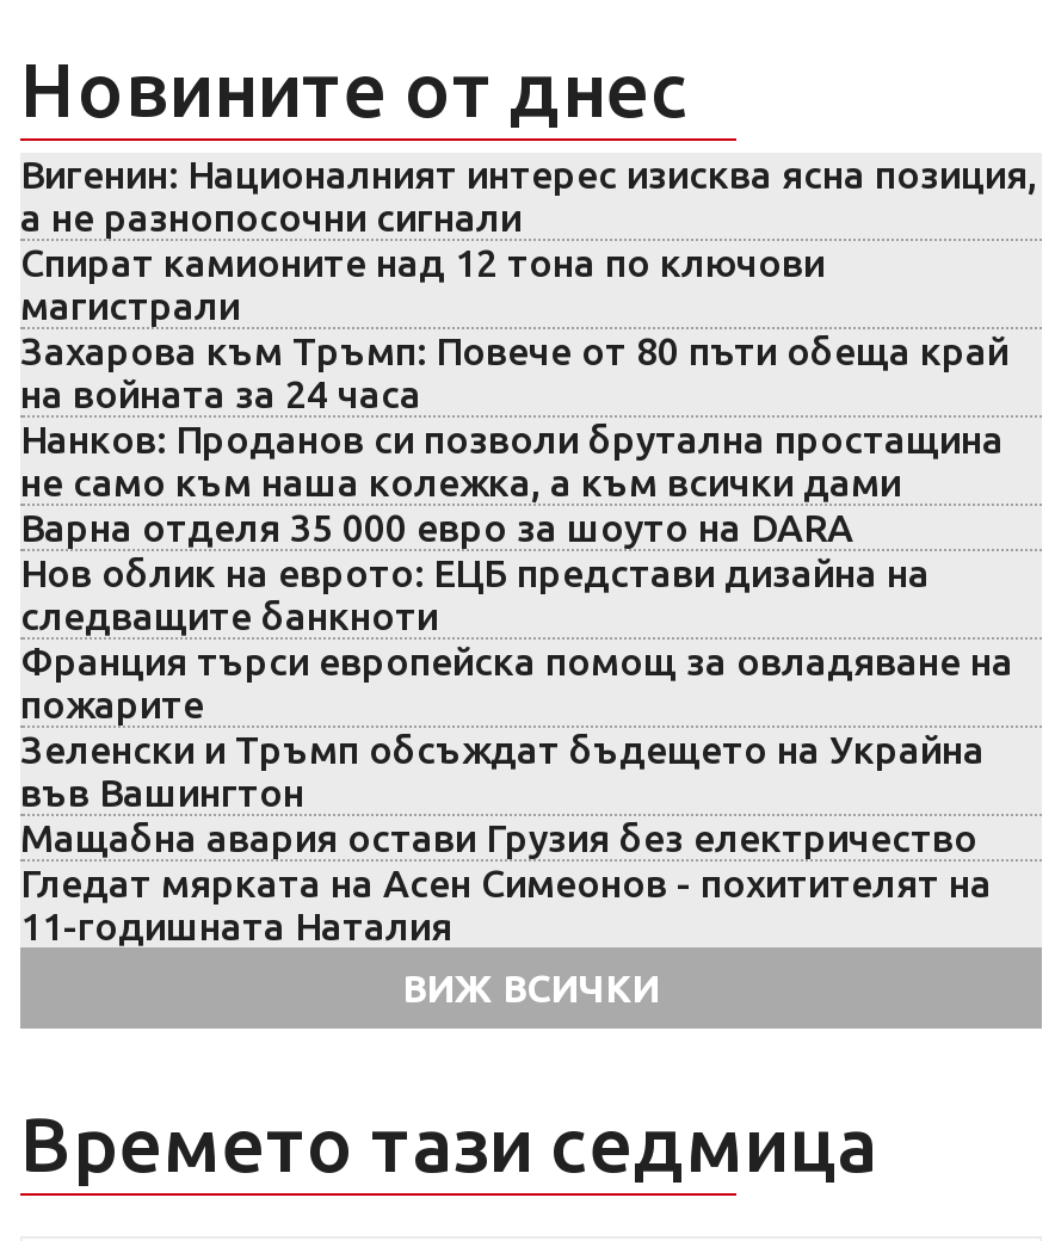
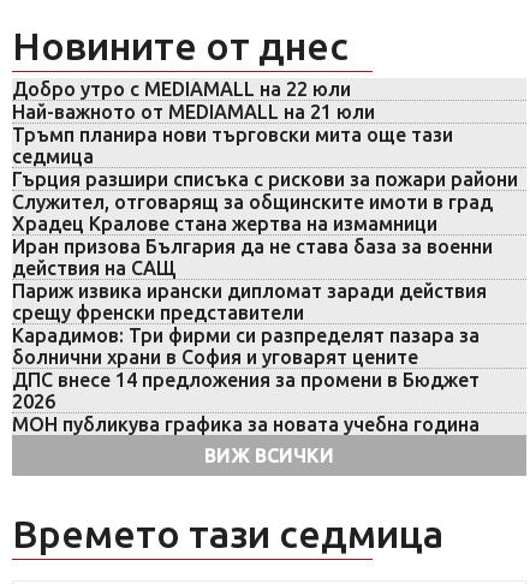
[20,151,1037,946] Вигенин: Националният интерес изисква ясна позиция, | а не разнопосочни сигнали | Спират камионите над 12 тона по ключови | магистрали | Захарова към Тръмп: Повече от 80 пъти обеща край | на войната за 24 часа | Нанков: Проданов си позволи брутална простащина | не само към наша колежка, а към всички дами | Варна отделя 35 000 евро за шоуто на DARA | Нов облик на еврото: ЕЦБ представи дизайна на | следващите банкноти | Франция търси европейска помощ за овладяване на | пожарите | Зеленски и Тръмп обсъждат бъдещето на Украйна | във Вашингтон | Мащабна авария остави Грузия без електричество | Гледат мярката на Асен Симеонов - похитителят на | 11-годишната Наталия -> [12,79,518,435] Добро утро с MEDIAMALL на 22 юли | Най-важното от MEDIAMALL на 21 юли | Тръмп планира нови търговски мита още тази | седмица | Гърция разшири списъка с рискови за пожари райони | Служител, отговарящ за общинските имоти в град | Храдец Кралове стана жертва на измамници | Иран призова България да не става база за военни | действия на САЩ | Париж извика ирански дипломат заради действия | срещу френски представители | Карадимов: Три фирми си разпределят пазара за | болнични храни в София и уговарят цените | ДПС внесе 14 предложения за промени в Бюджет | 2026 | МОН публикува графика за новата учебна година

